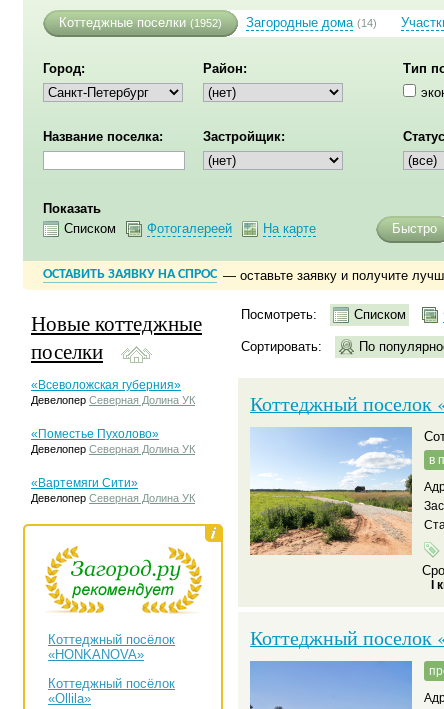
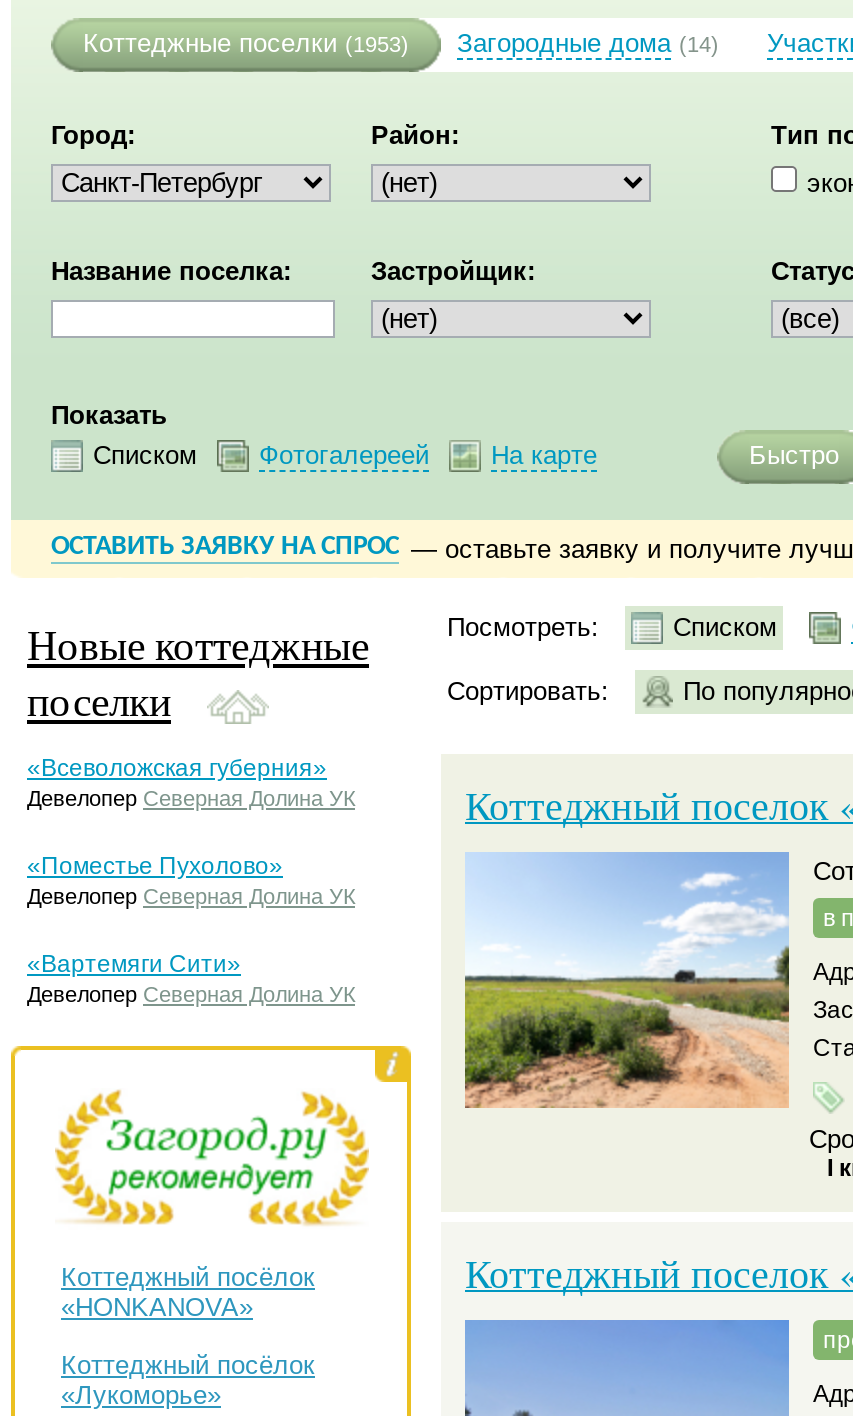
[59,15,222,30] Коттеджные поселки (1952) -> [83,28,409,58] Коттеджные поселки (1953)
[48,691,91,706] «Ollila» -> [61,1380,221,1410] «Лукоморье»

